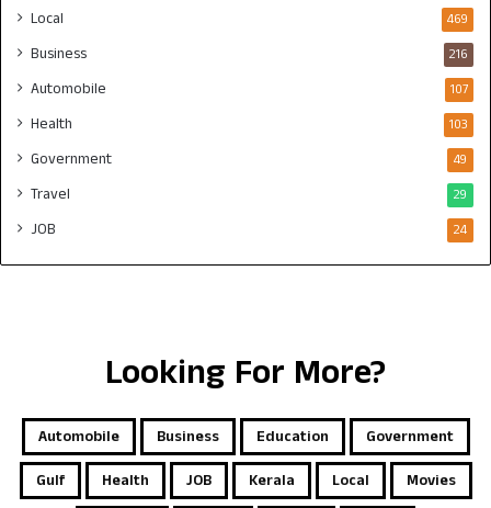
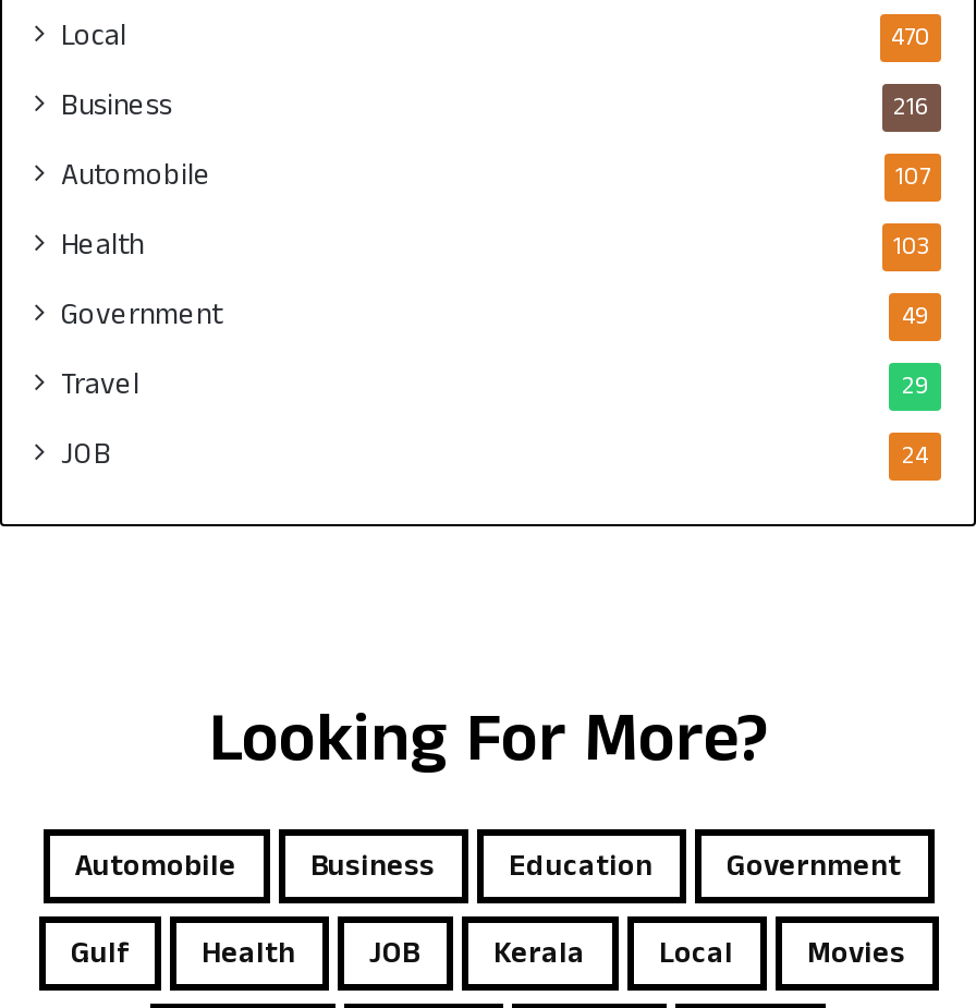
[447,9,468,28] 469 -> [891,17,930,54] 470

